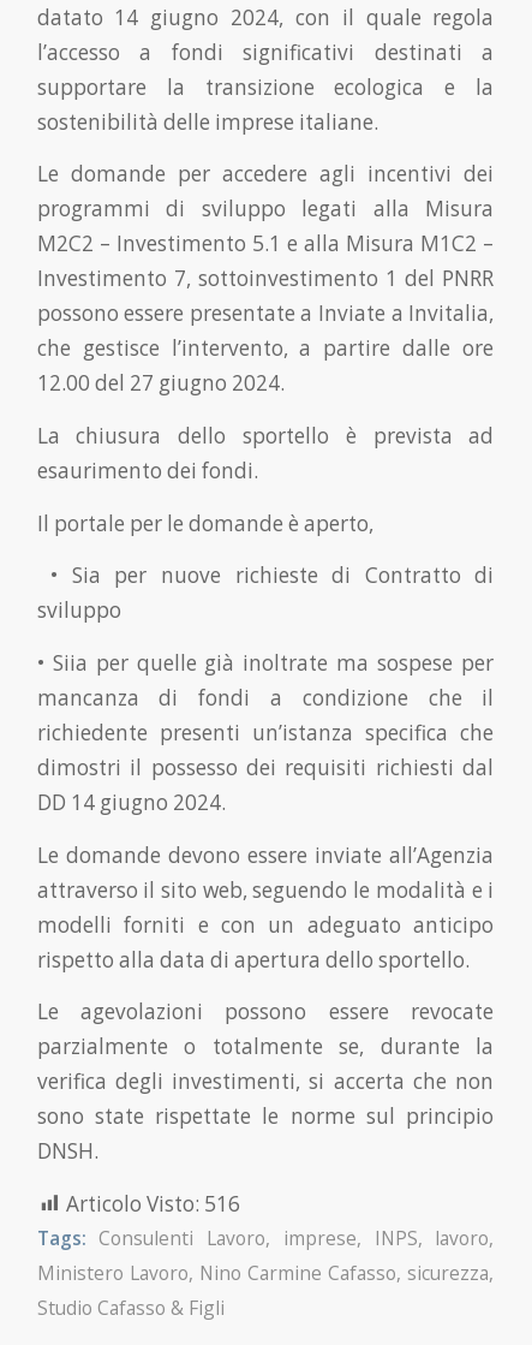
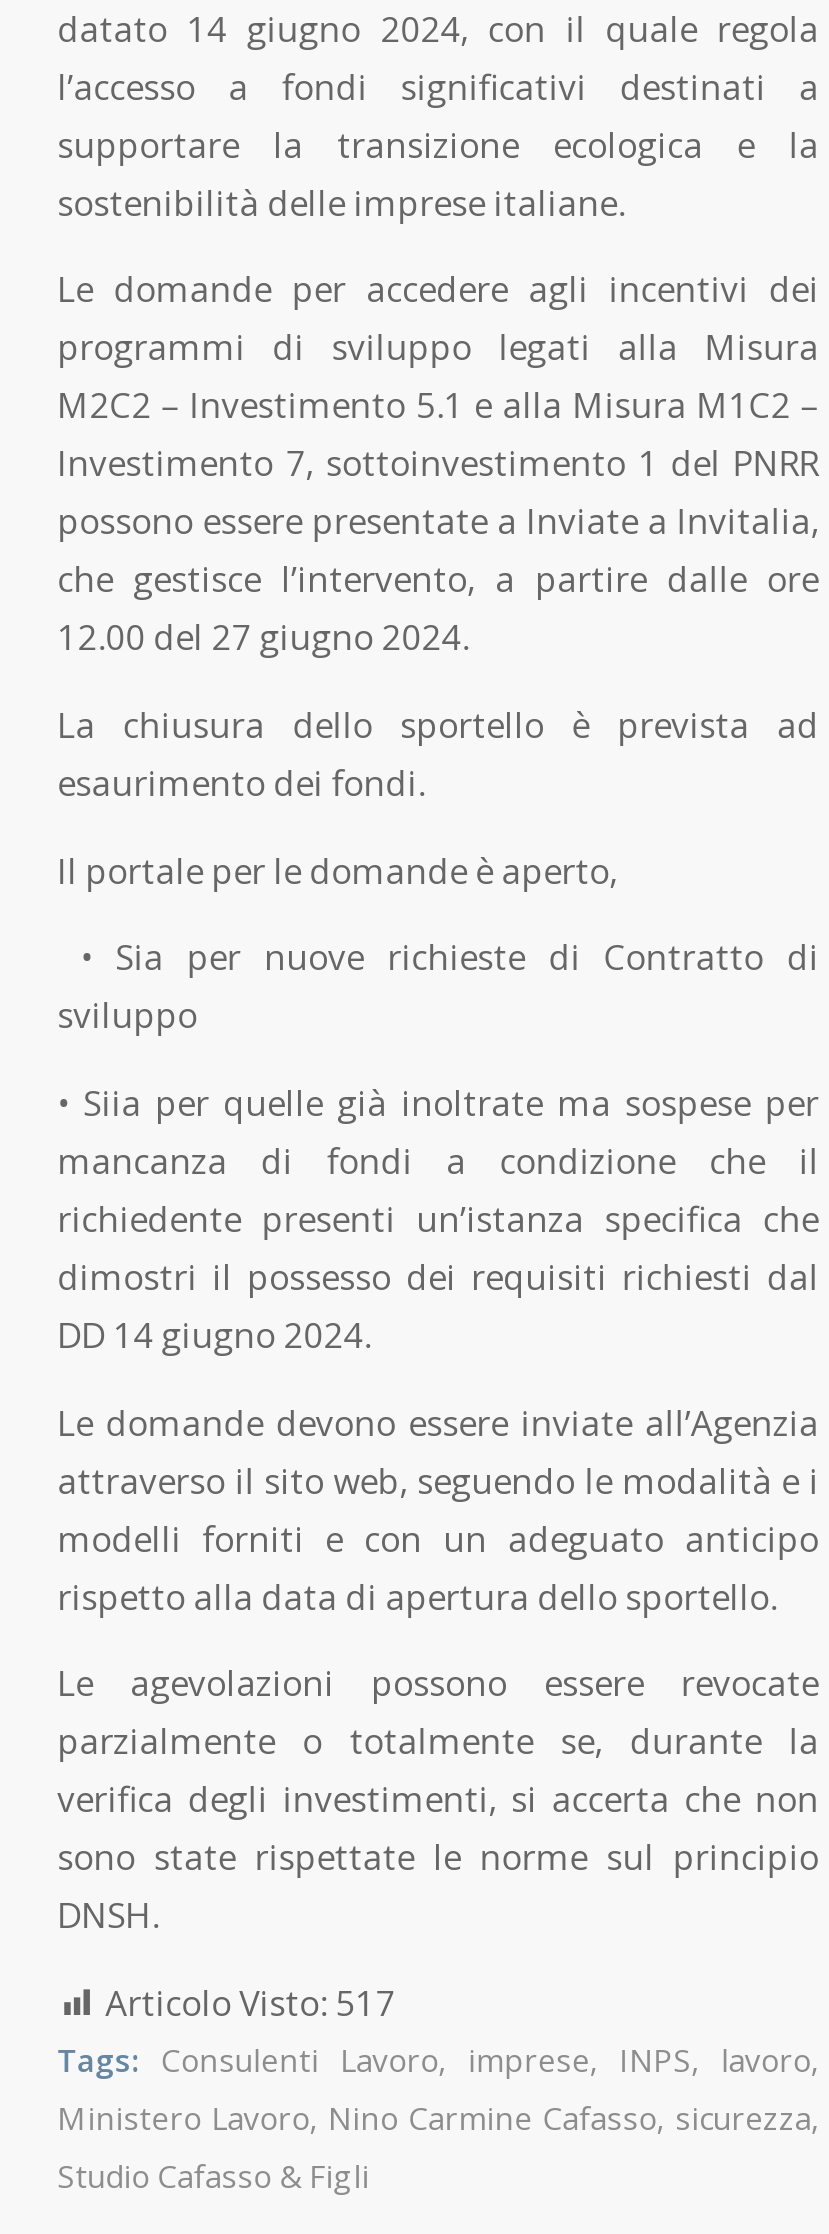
[66,1190,240,1218] Articolo Visto: 516 -> [105,1980,395,2026] Articolo Visto: 517

